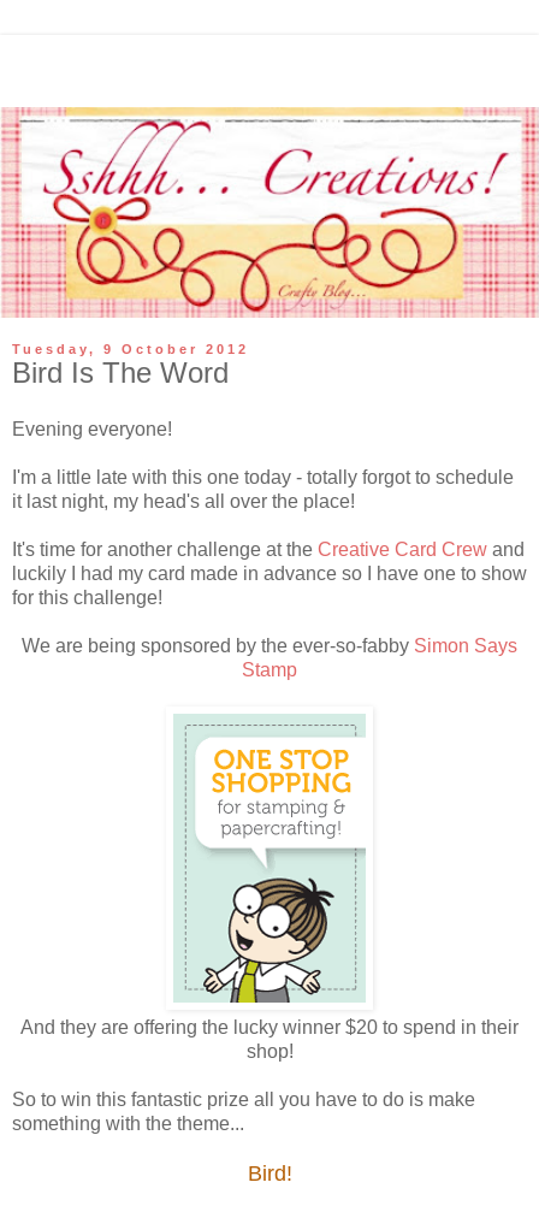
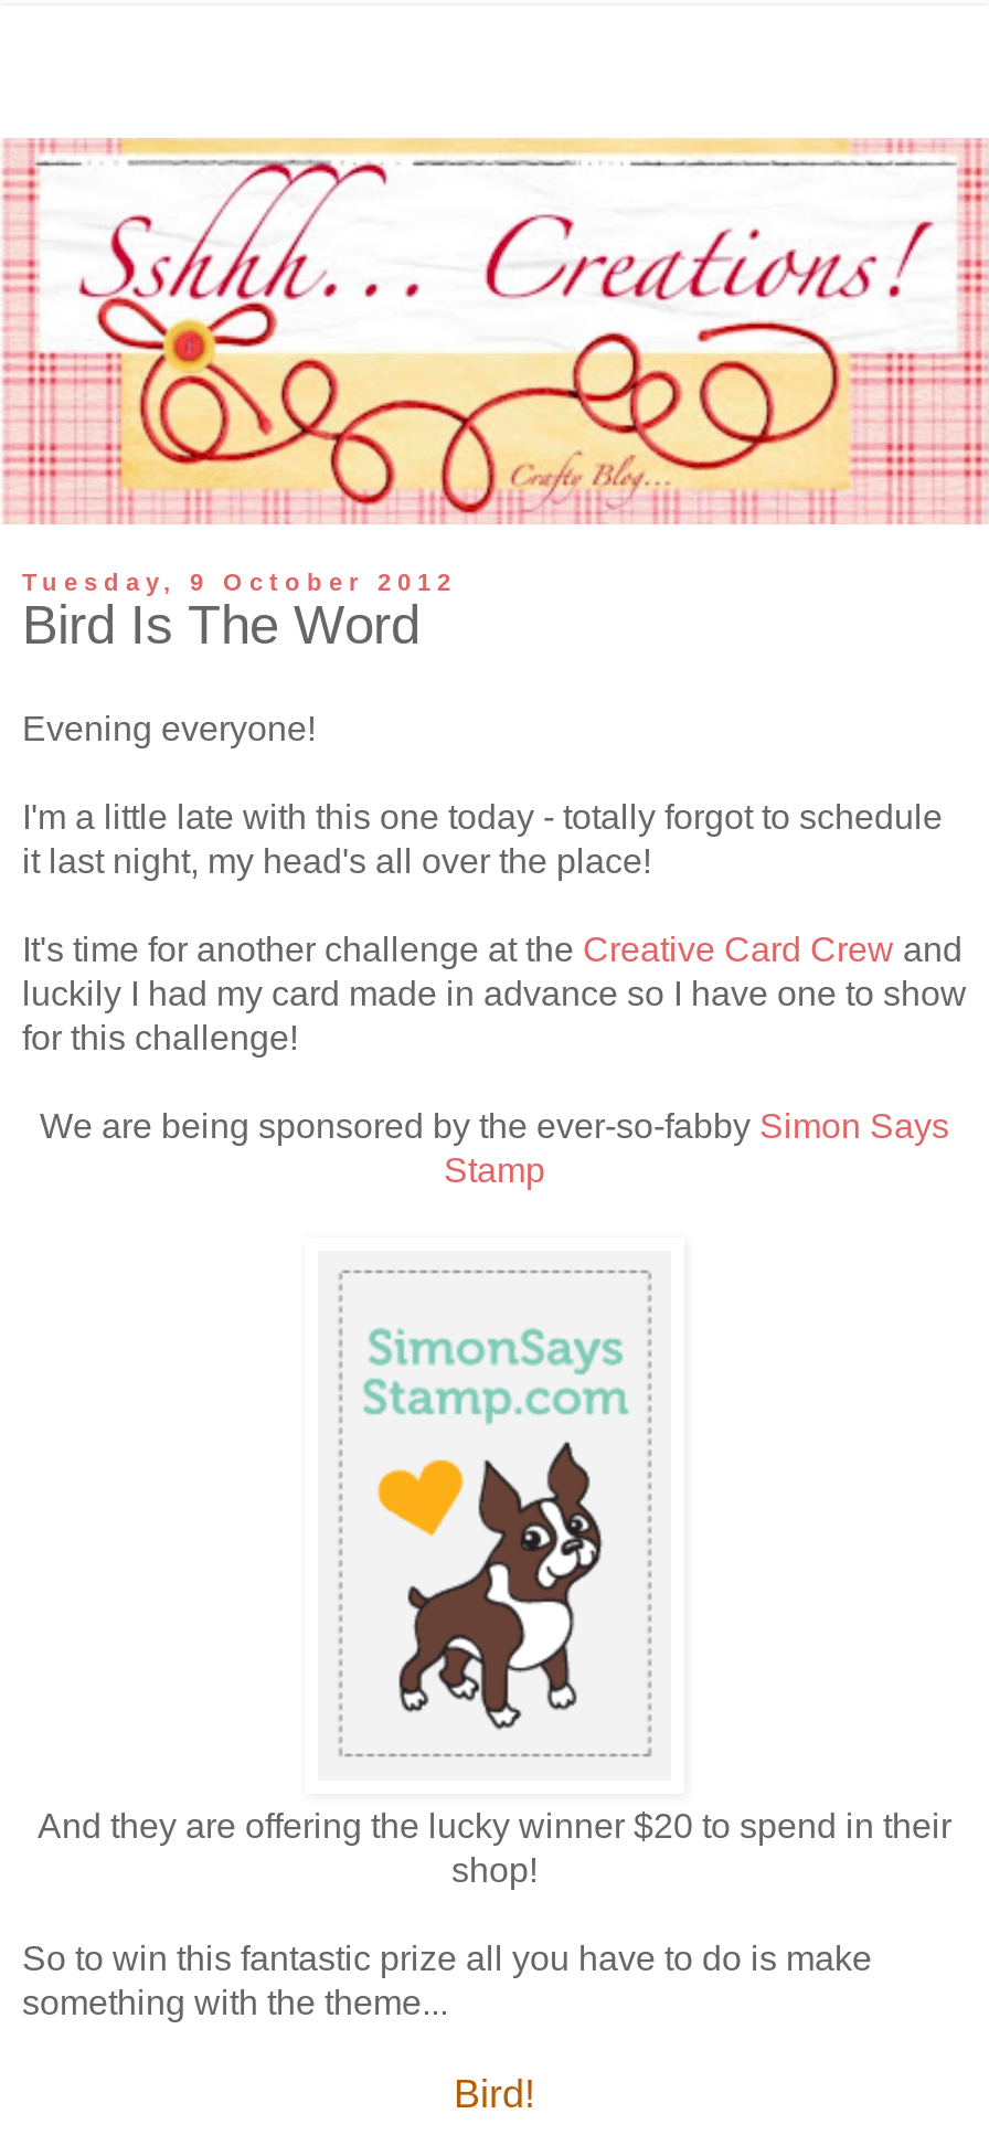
[174,715,366,1004] [image] -> [322,1255,669,1781] [image]

